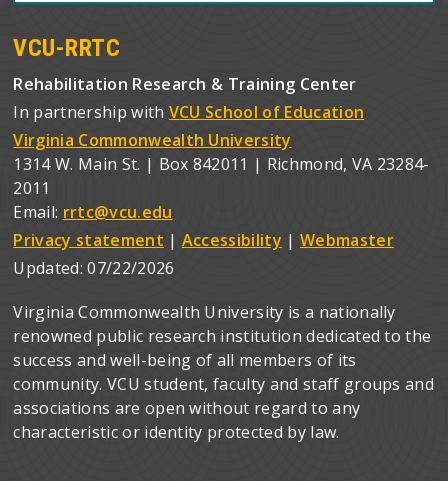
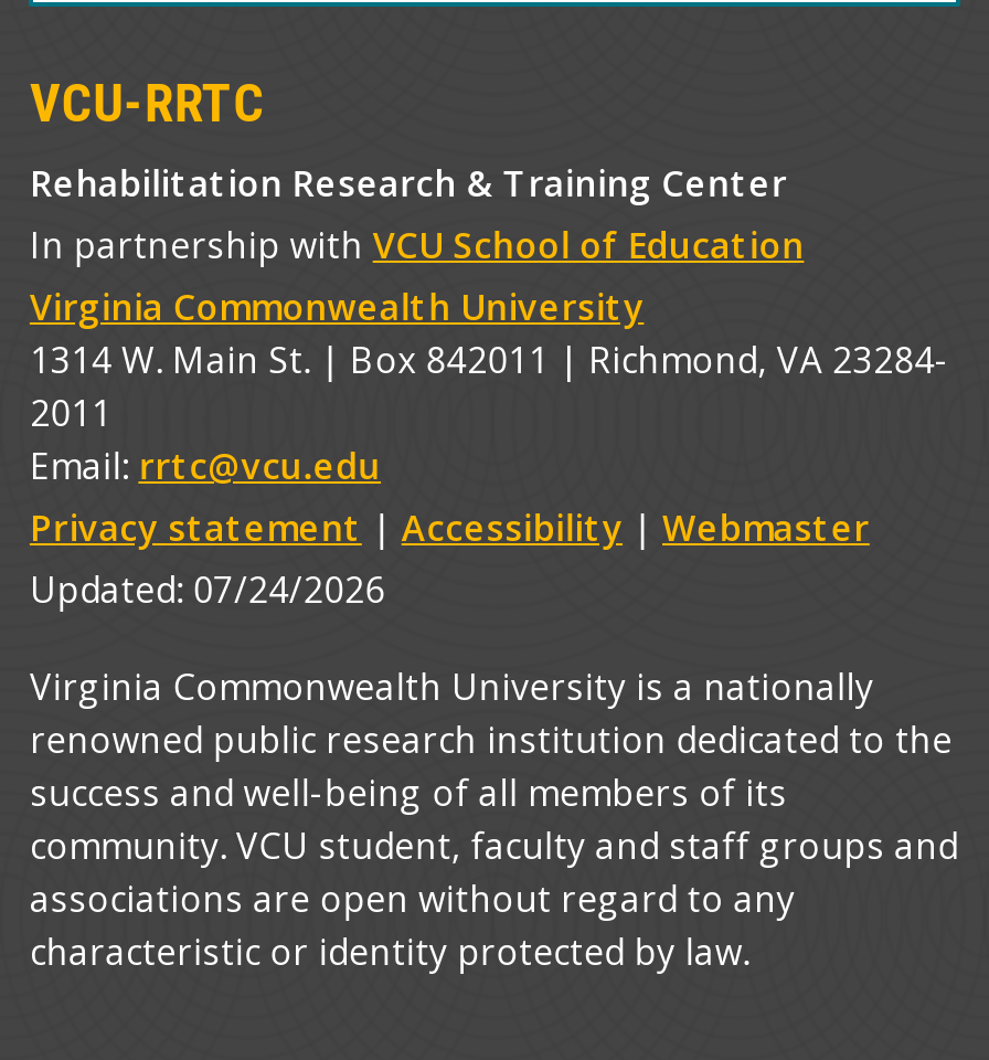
[13,257,174,279] Updated: 07/22/2026 -> [30,566,385,614] Updated: 07/24/2026

